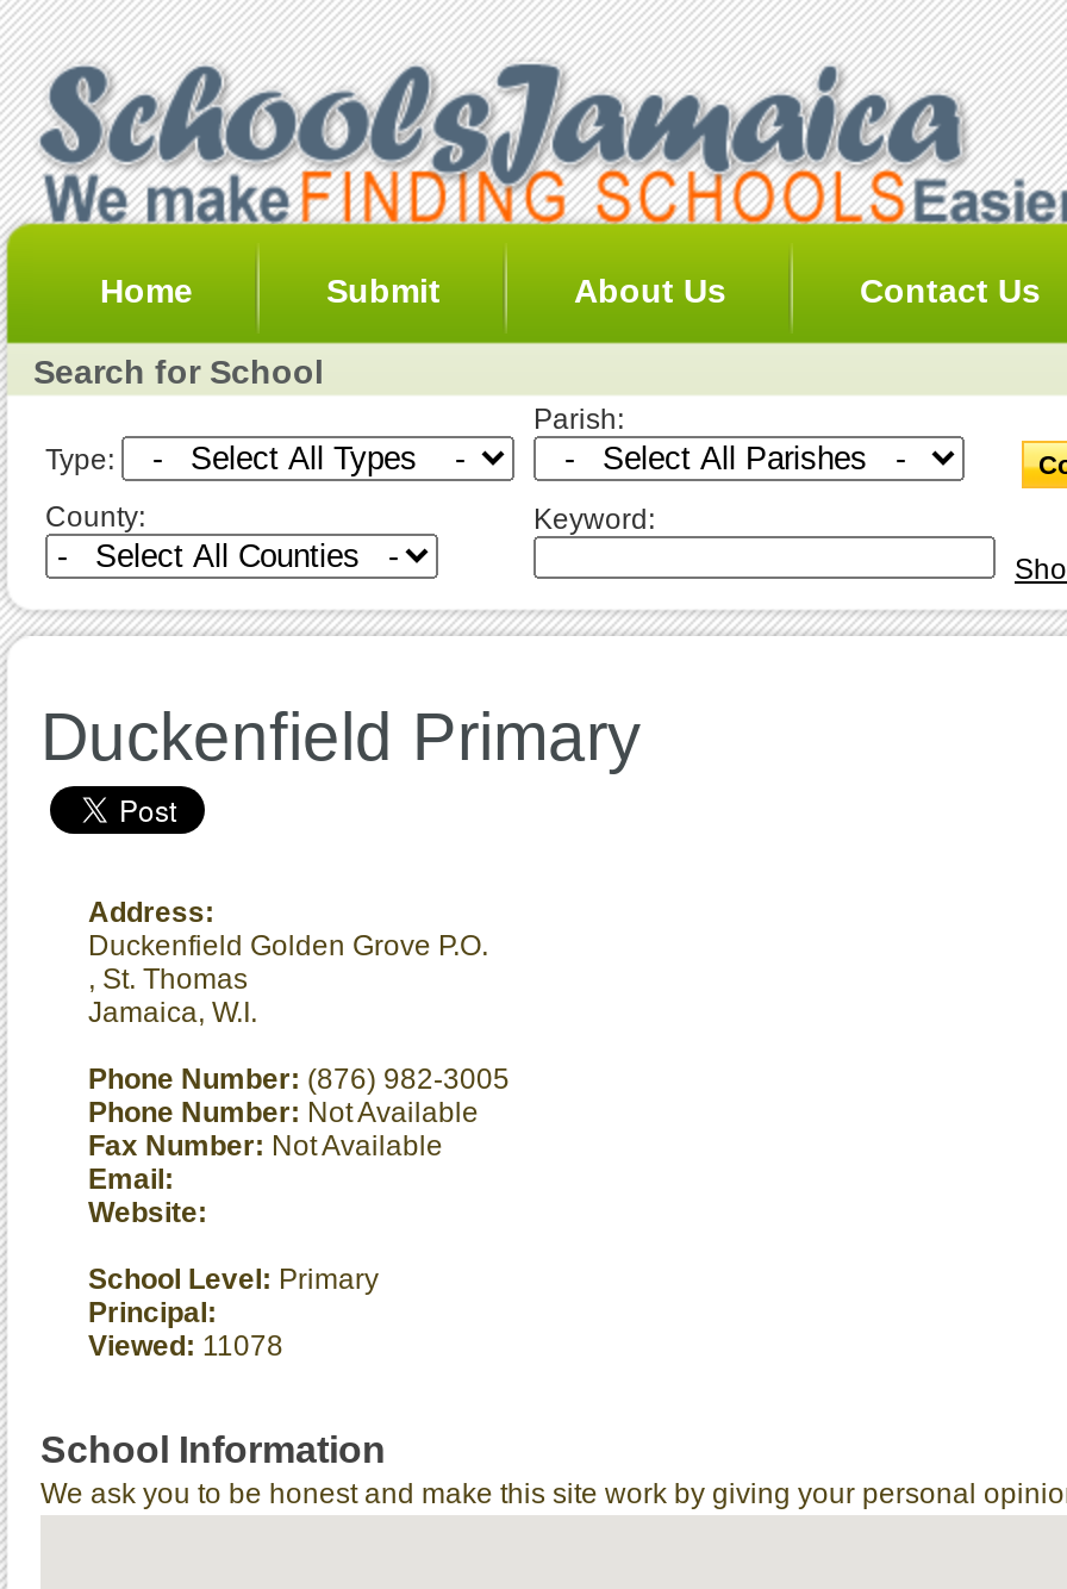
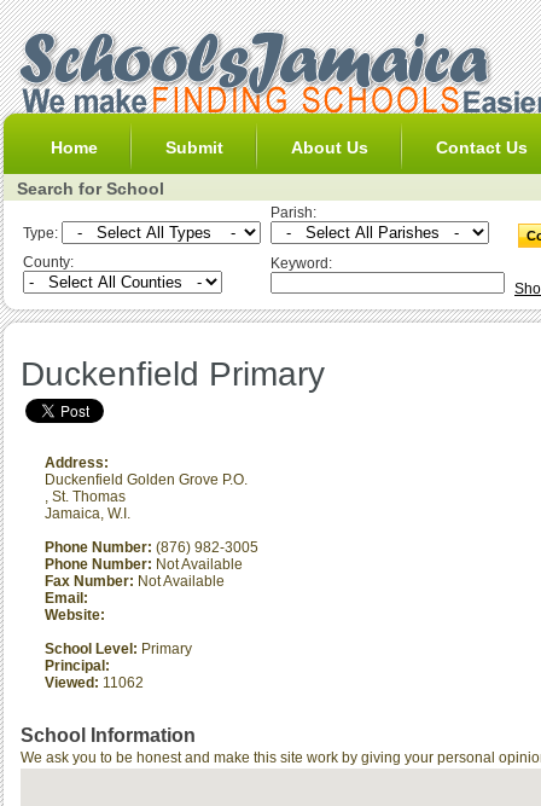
[88,1329,283,1363] Viewed: 11078 -> [45,674,144,691] Viewed: 11062

